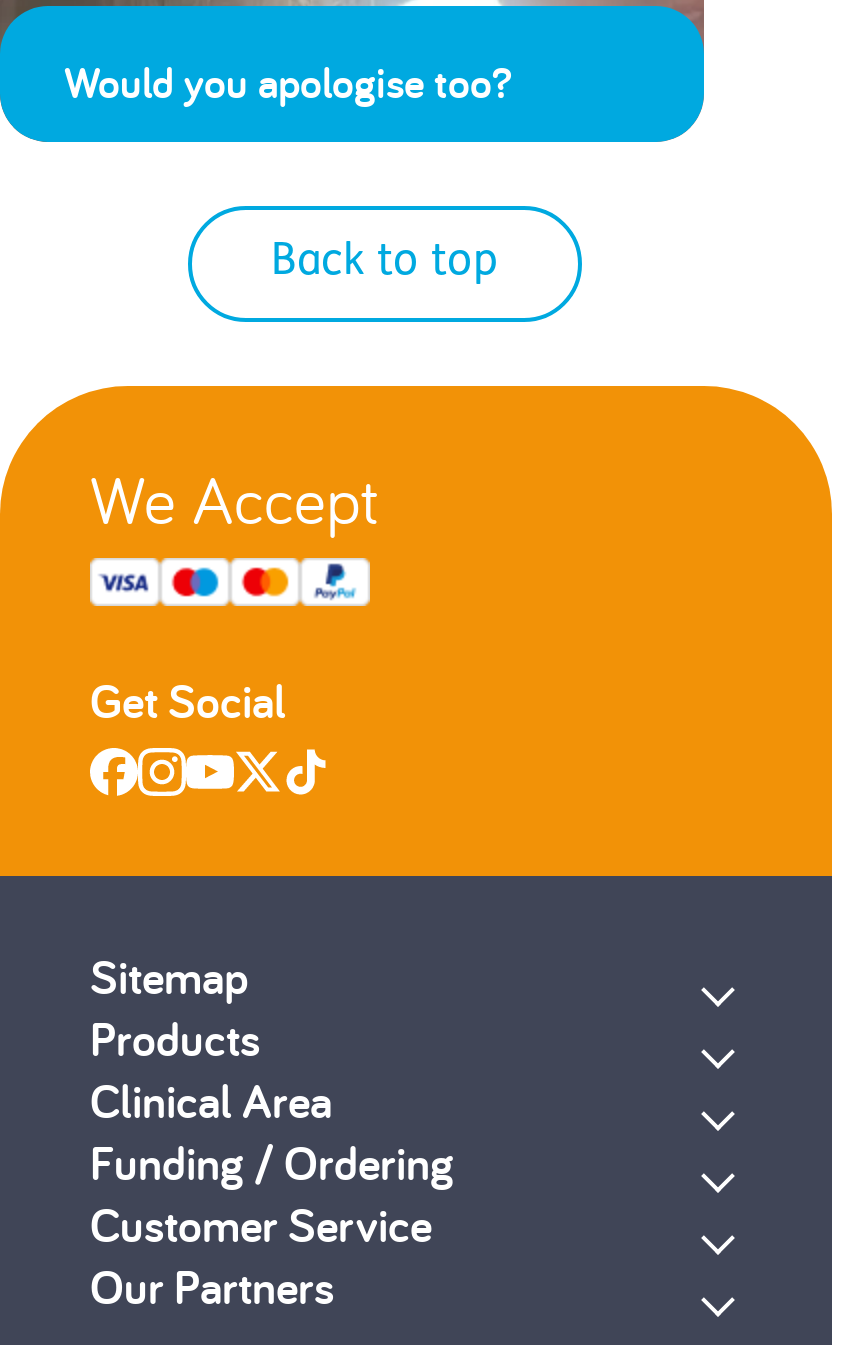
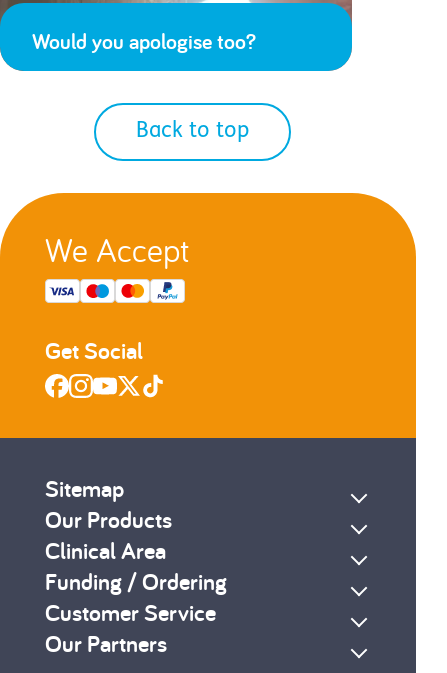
[90,1008,260,1070] Products -> [45,504,172,535] Our Products

